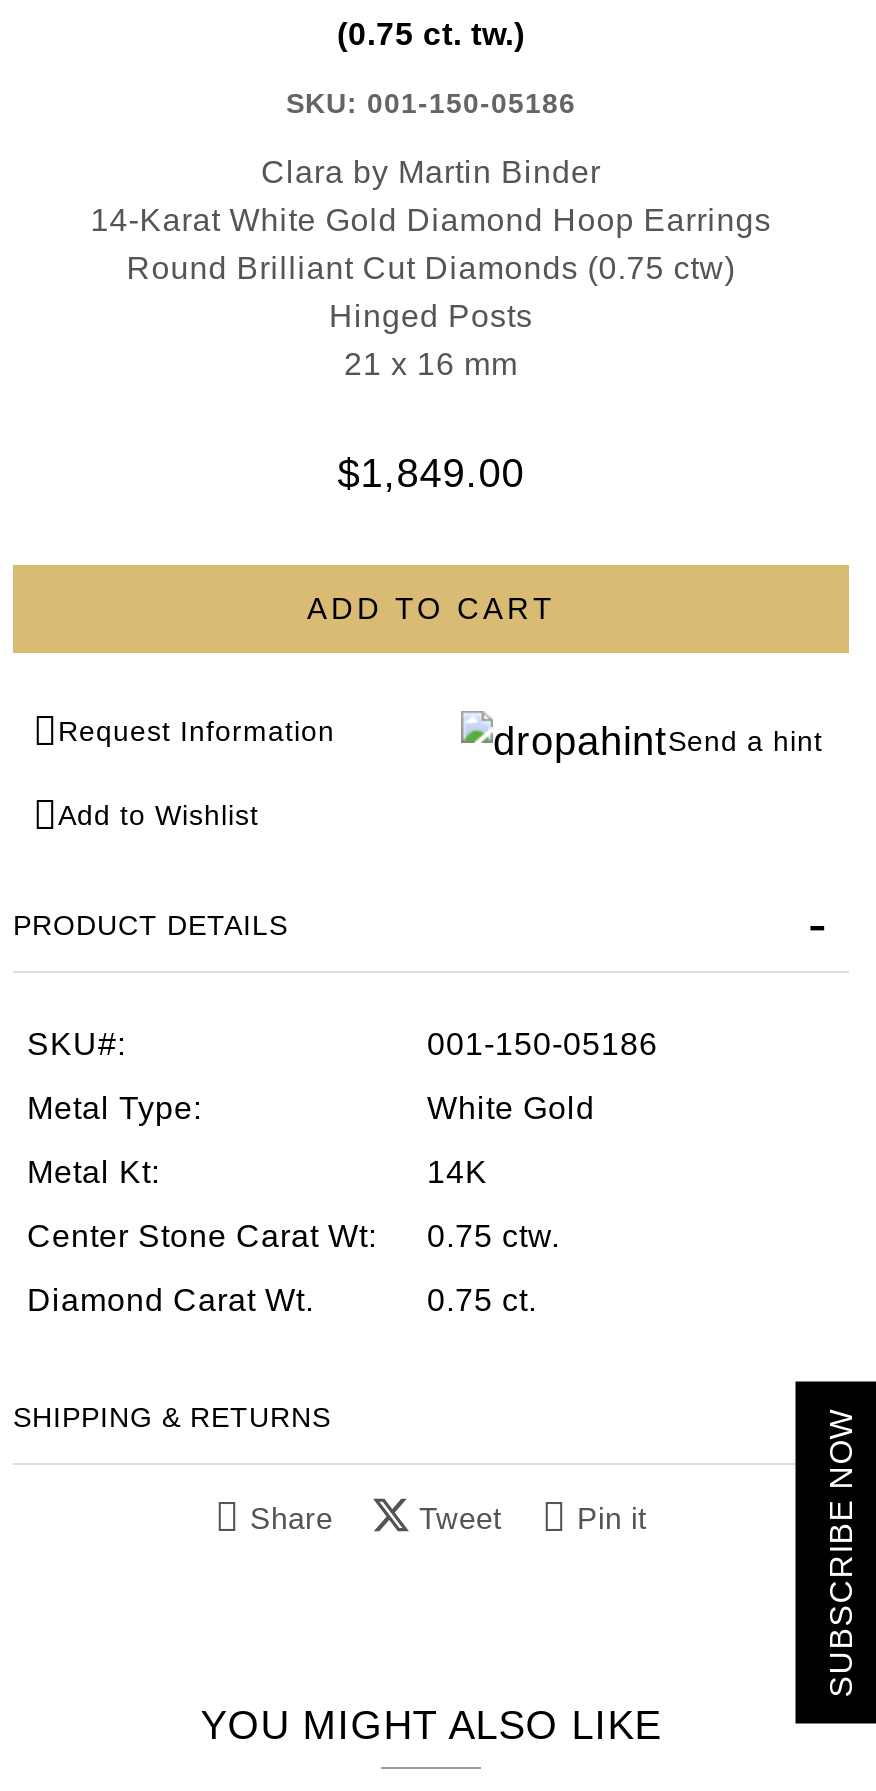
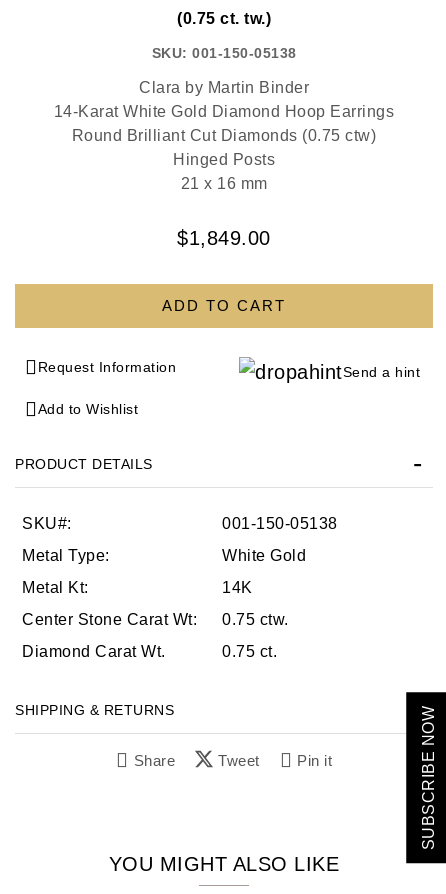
[286,87,576,119] SKU: 001-150-05186 -> [151,45,296,61] SKU: 001-150-05138
[427,1027,658,1061] 001-150-05186 -> [222,515,337,532] 001-150-05138

